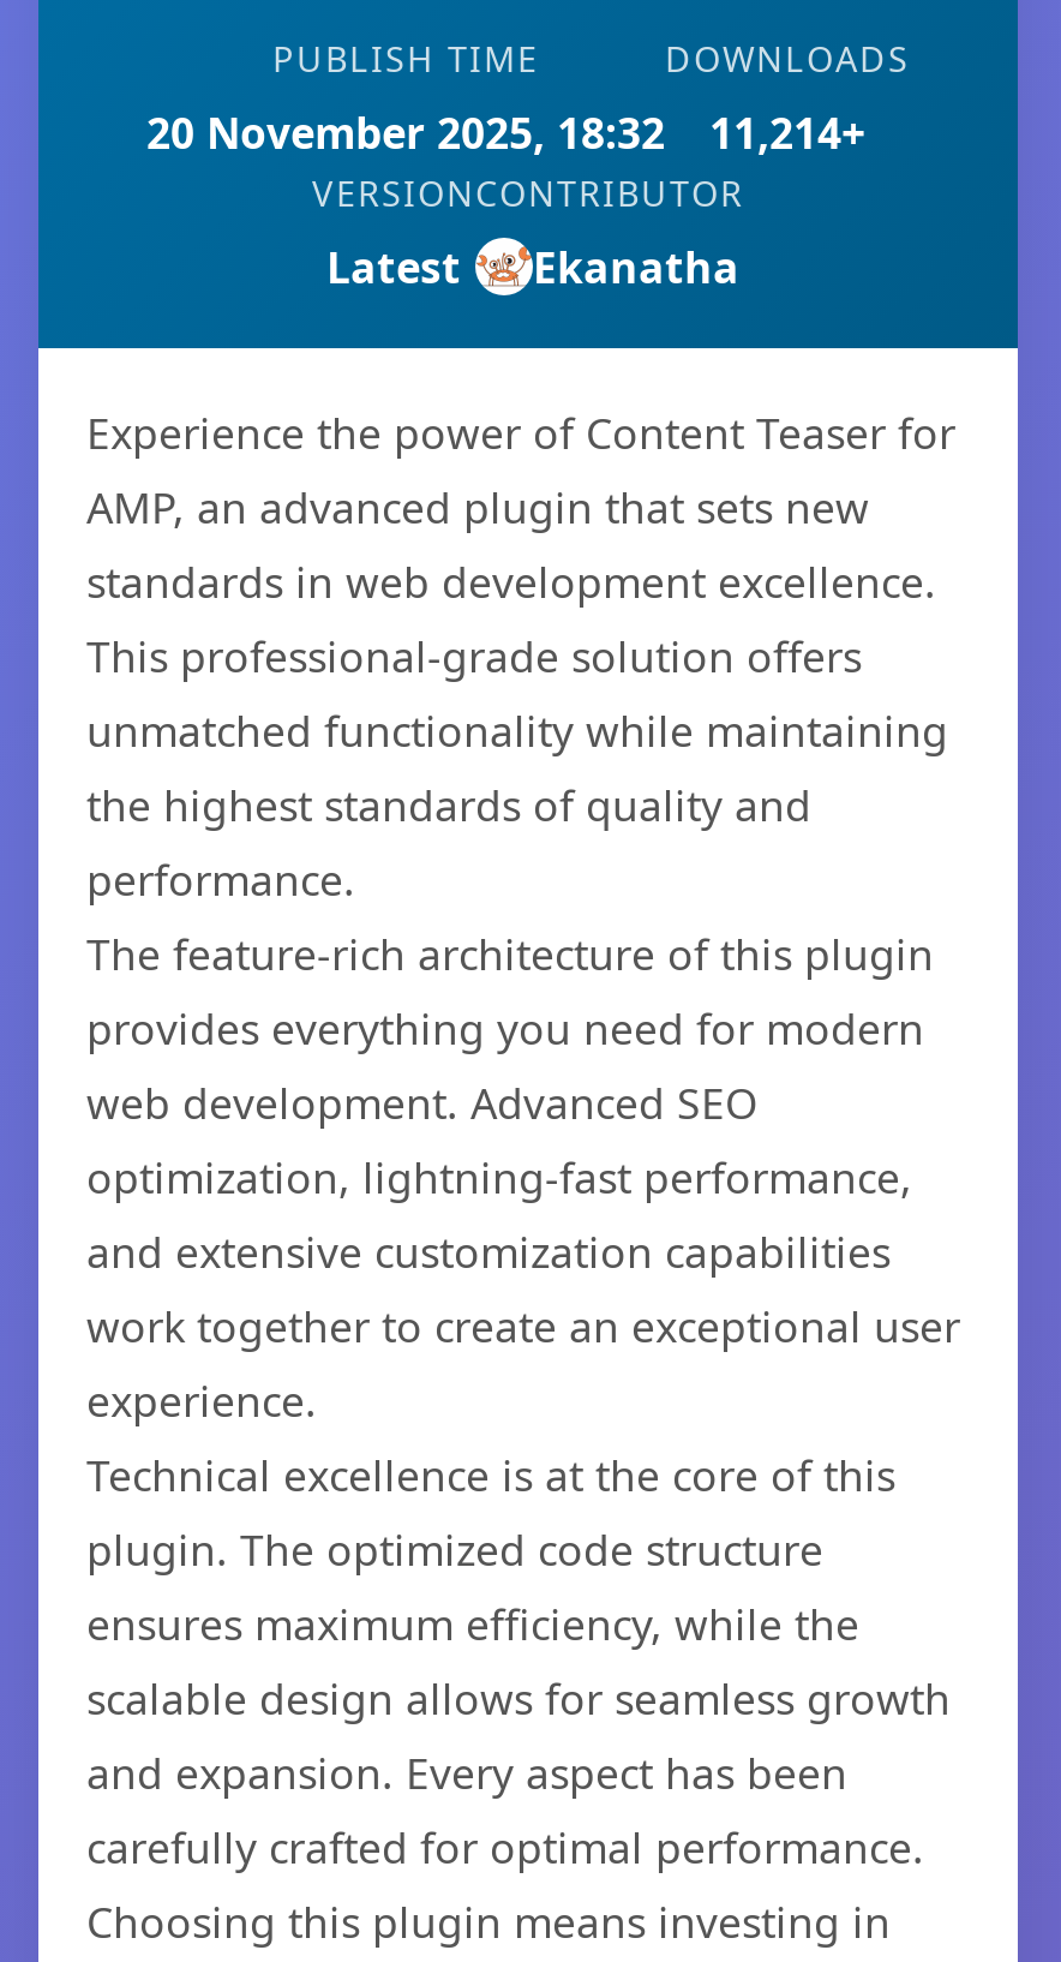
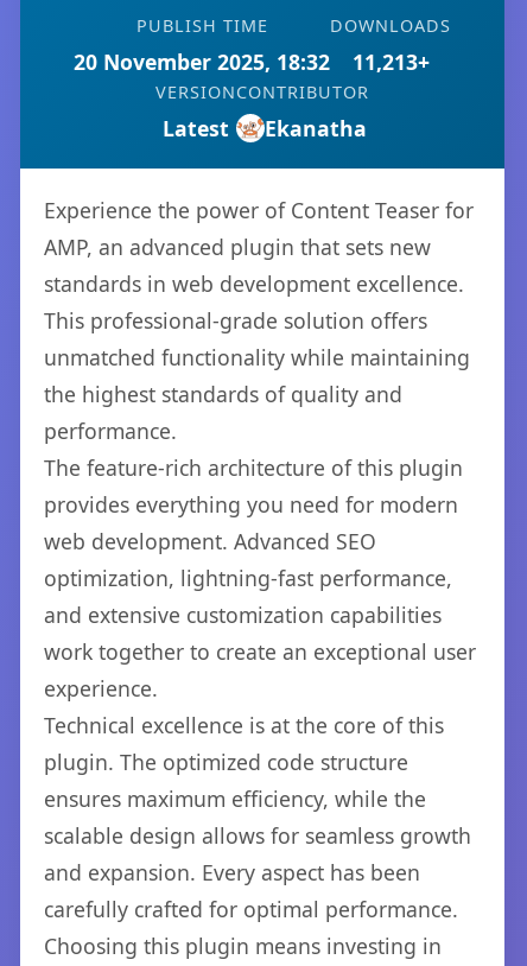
[146,103,865,161] 20 November 2025, 18:32 11,214+ -> [74,47,429,76] 20 November 2025, 18:32 11,213+

